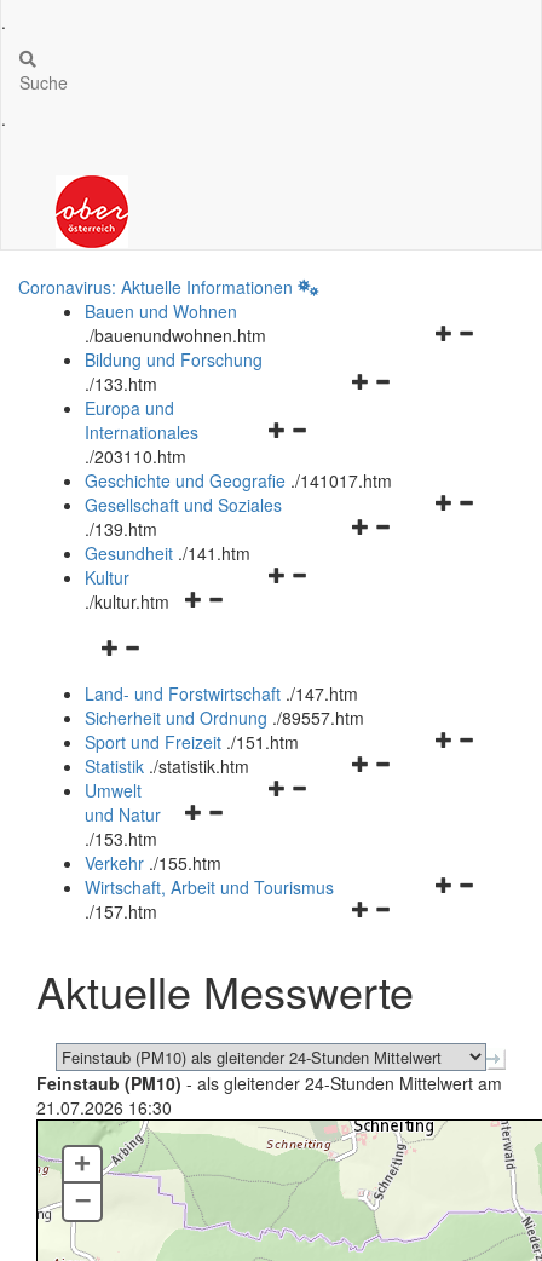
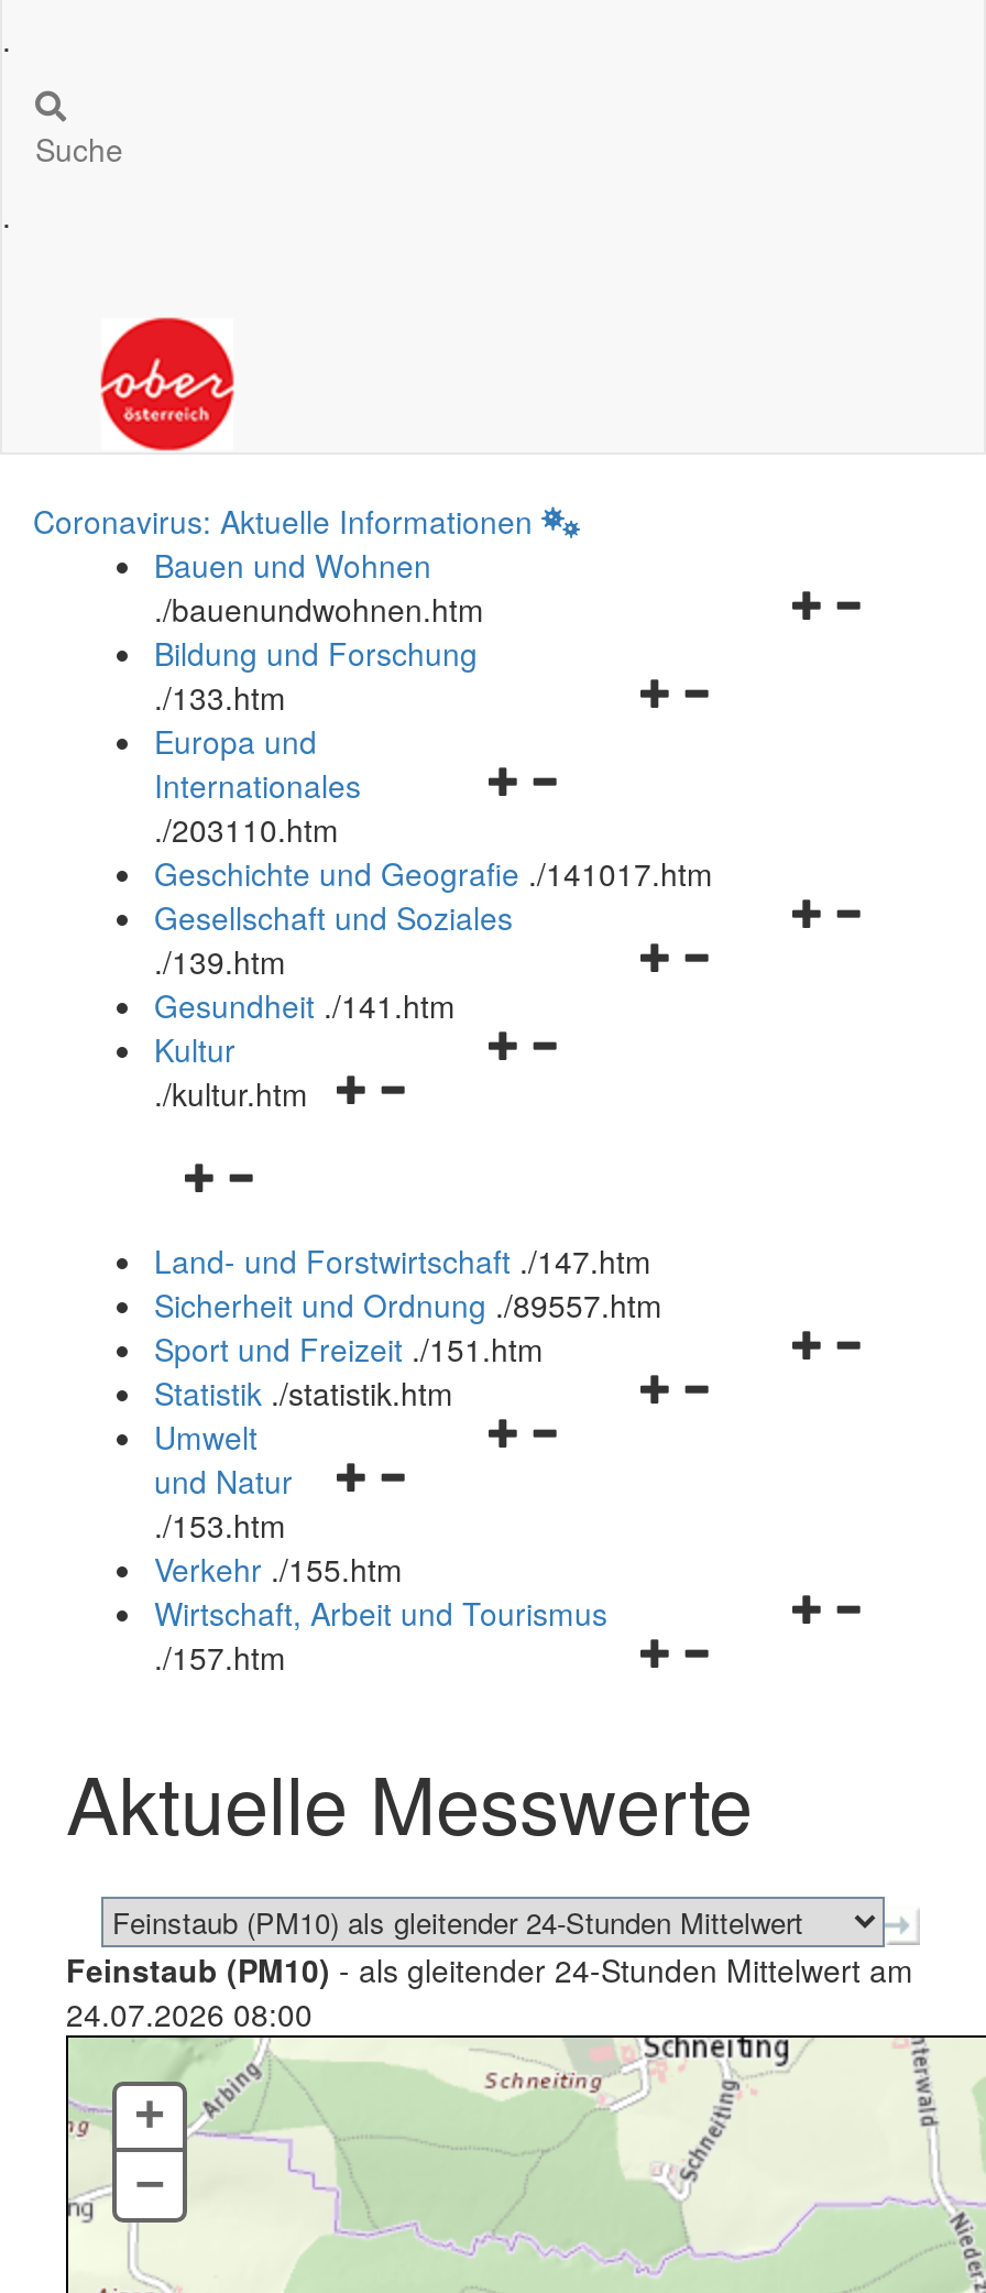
[36,1095,172,1119] 21.07.2026 16:30 -> [66,1991,313,2035] 24.07.2026 08:00

